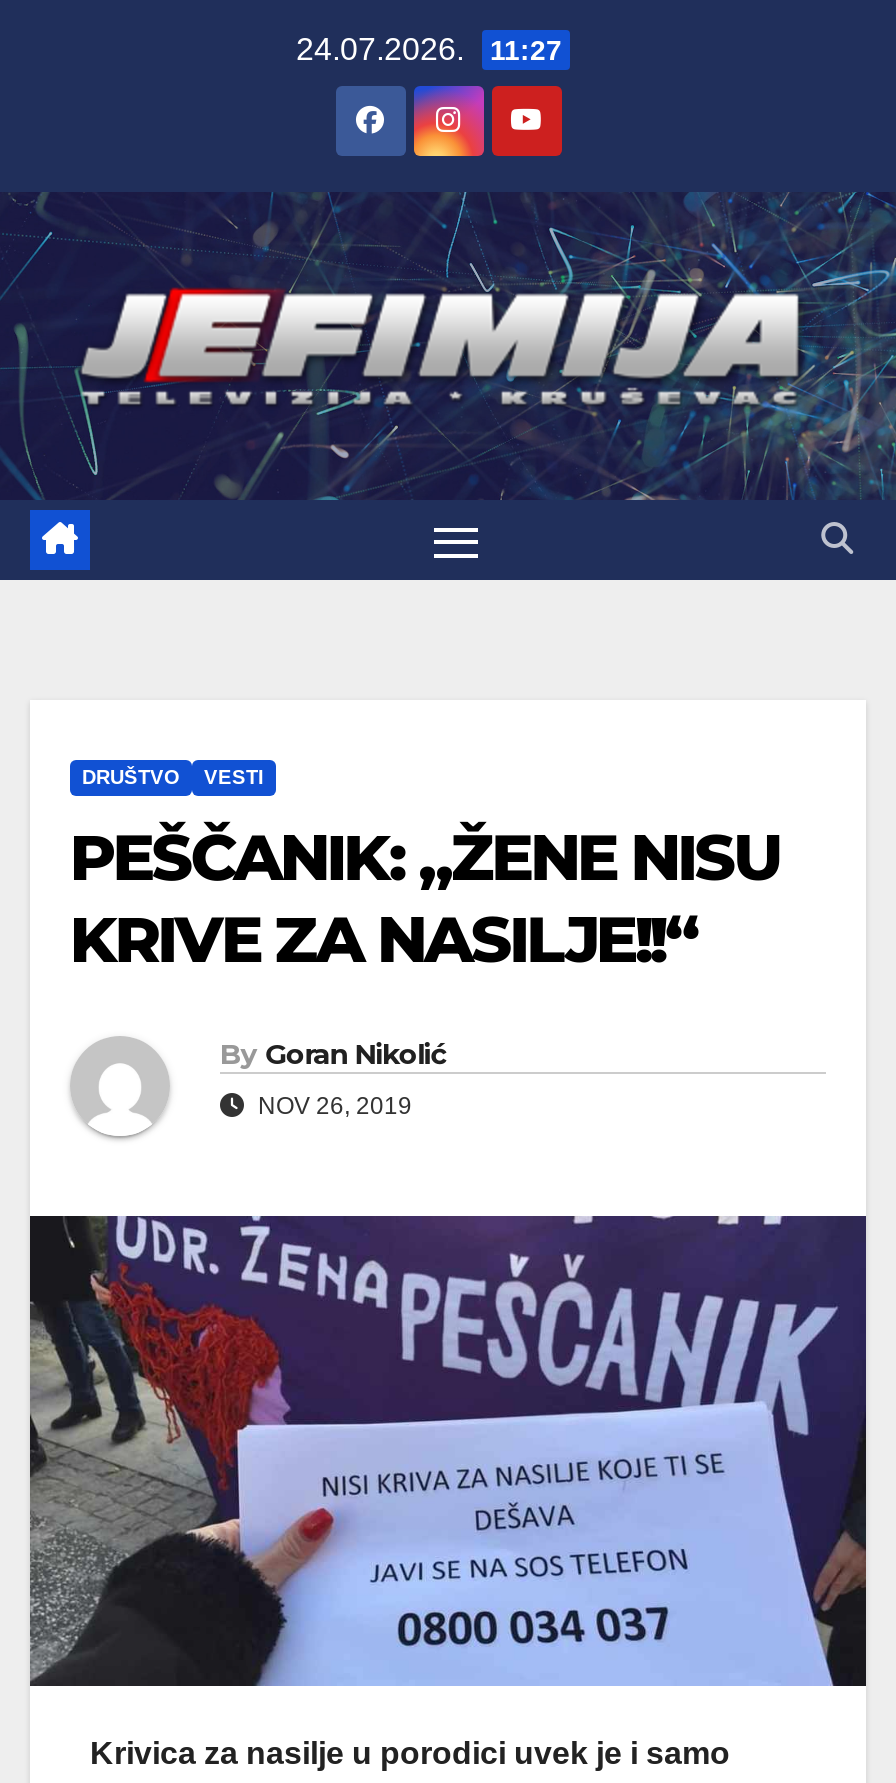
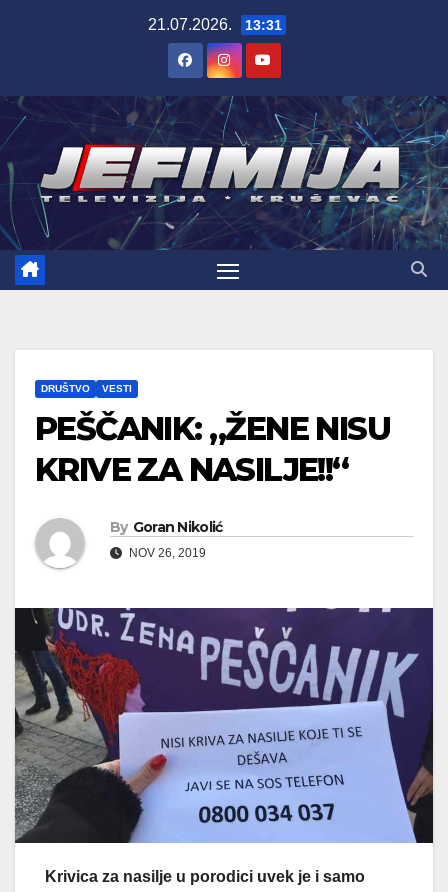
[296,32,562,66] 24.07.2026. 11:27 -> [147,16,281,33] 21.07.2026. 13:31

